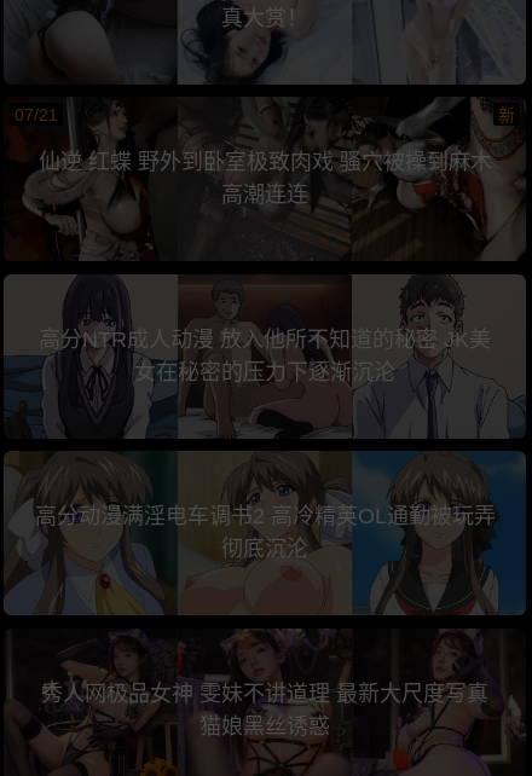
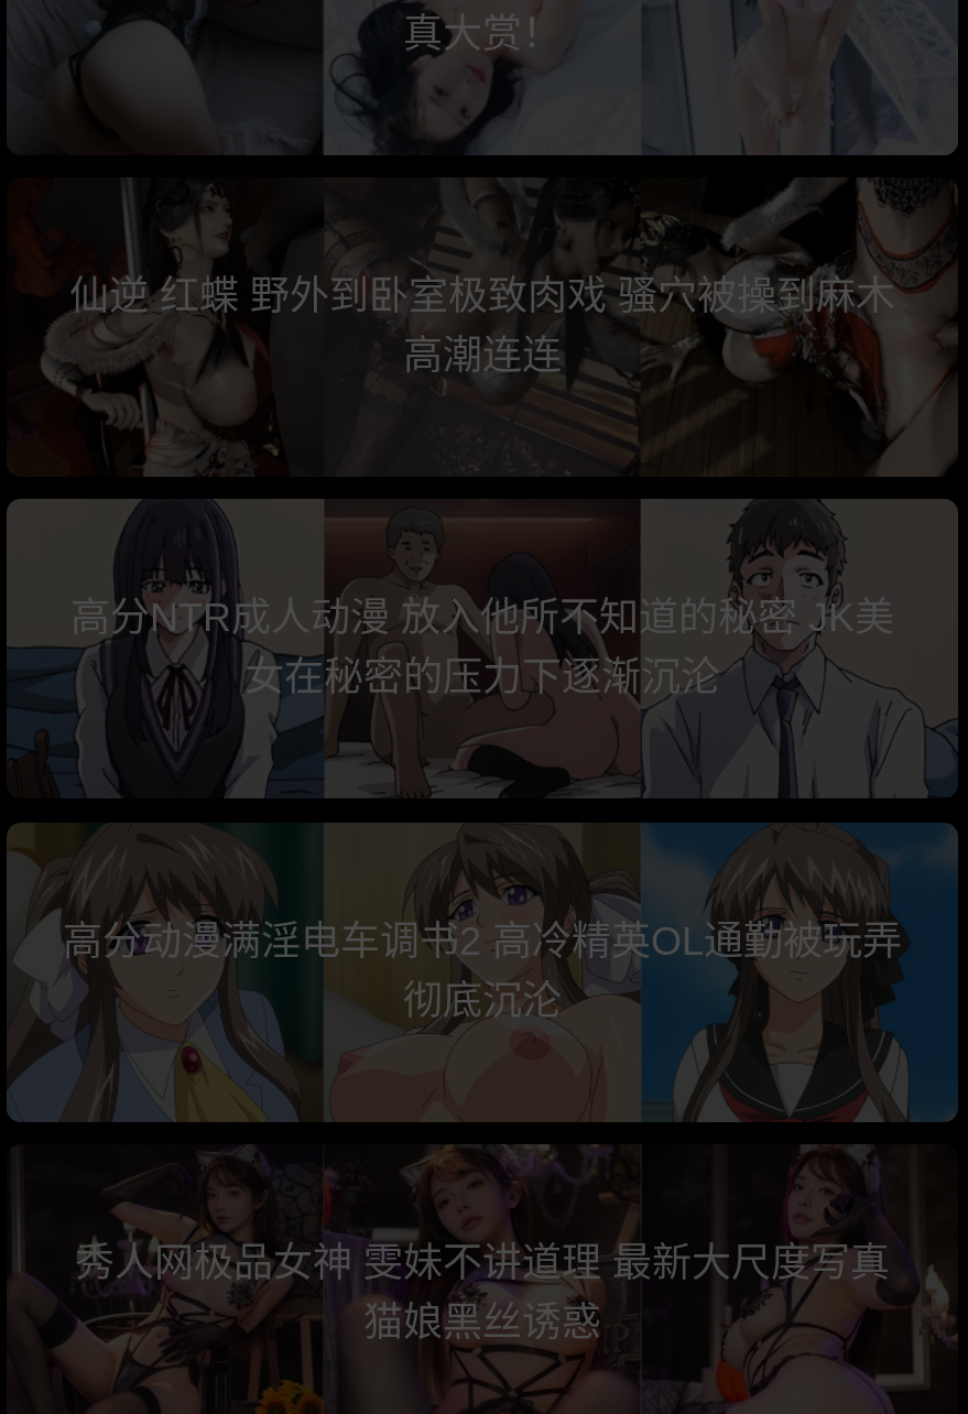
[14,105,515,124] 07/21 | 新 -> none

